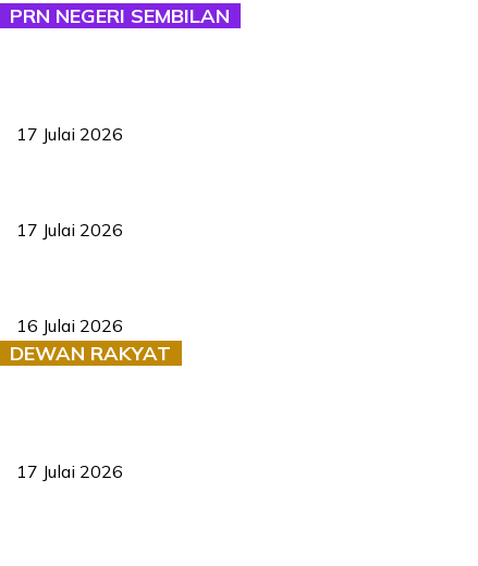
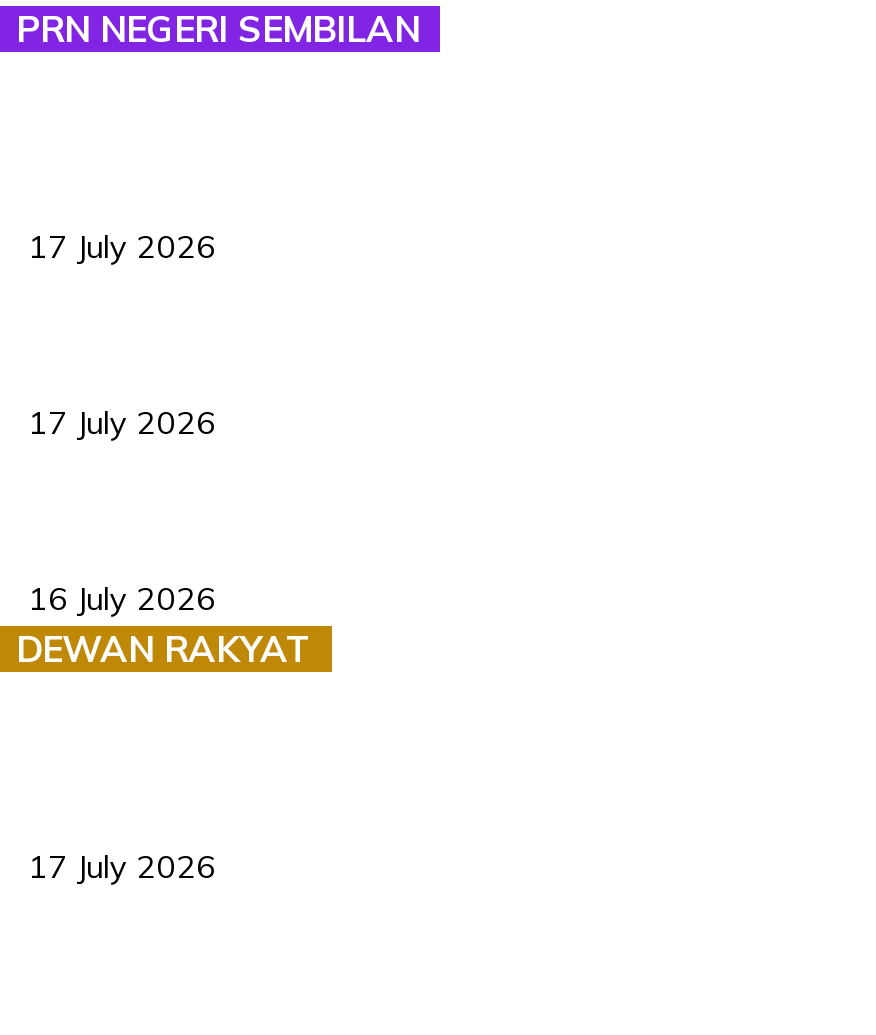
[16,123,123,145] 17 Julai 2026 -> [28,226,216,266] 17 July 2026
[16,219,123,240] 17 Julai 2026 -> [28,402,216,442] 17 July 2026
[16,314,123,336] 16 Julai 2026 -> [28,578,216,618] 16 July 2026
[16,460,123,482] 17 Julai 2026 -> [28,846,216,886] 17 July 2026

